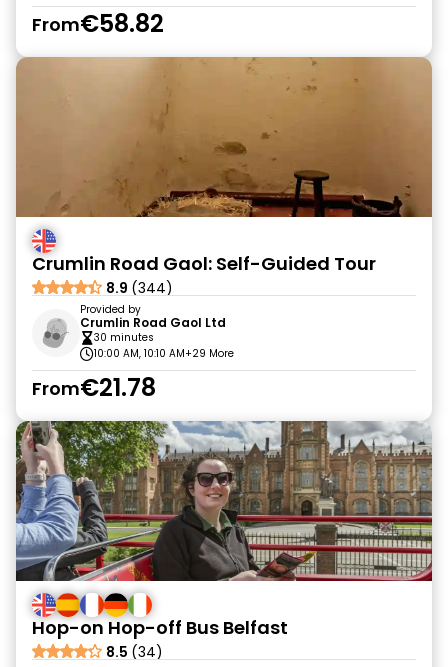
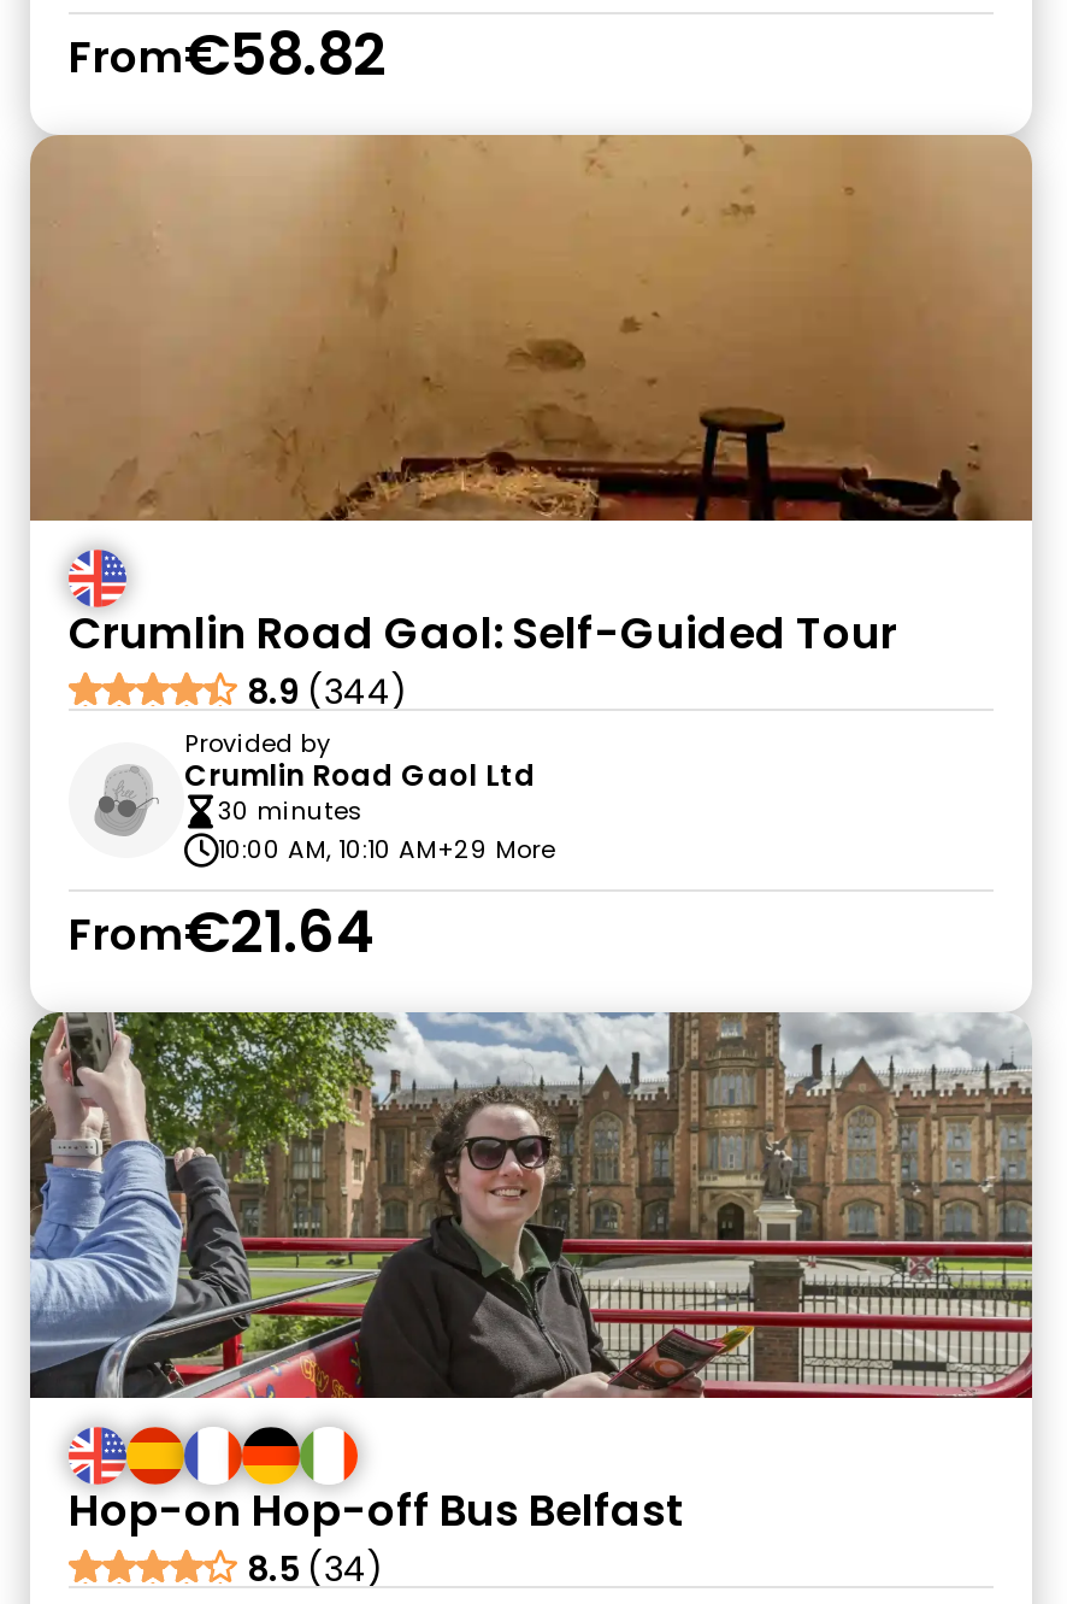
[32,371,156,404] From€21.78 -> [69,892,375,971] From€21.64

